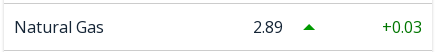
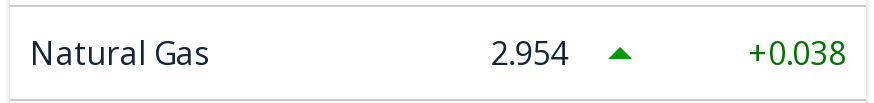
[253,16,283,38] 2.89 -> [490,31,568,75] 2.954
[392,16,422,38] 0.03 -> [768,31,846,75] 0.038

